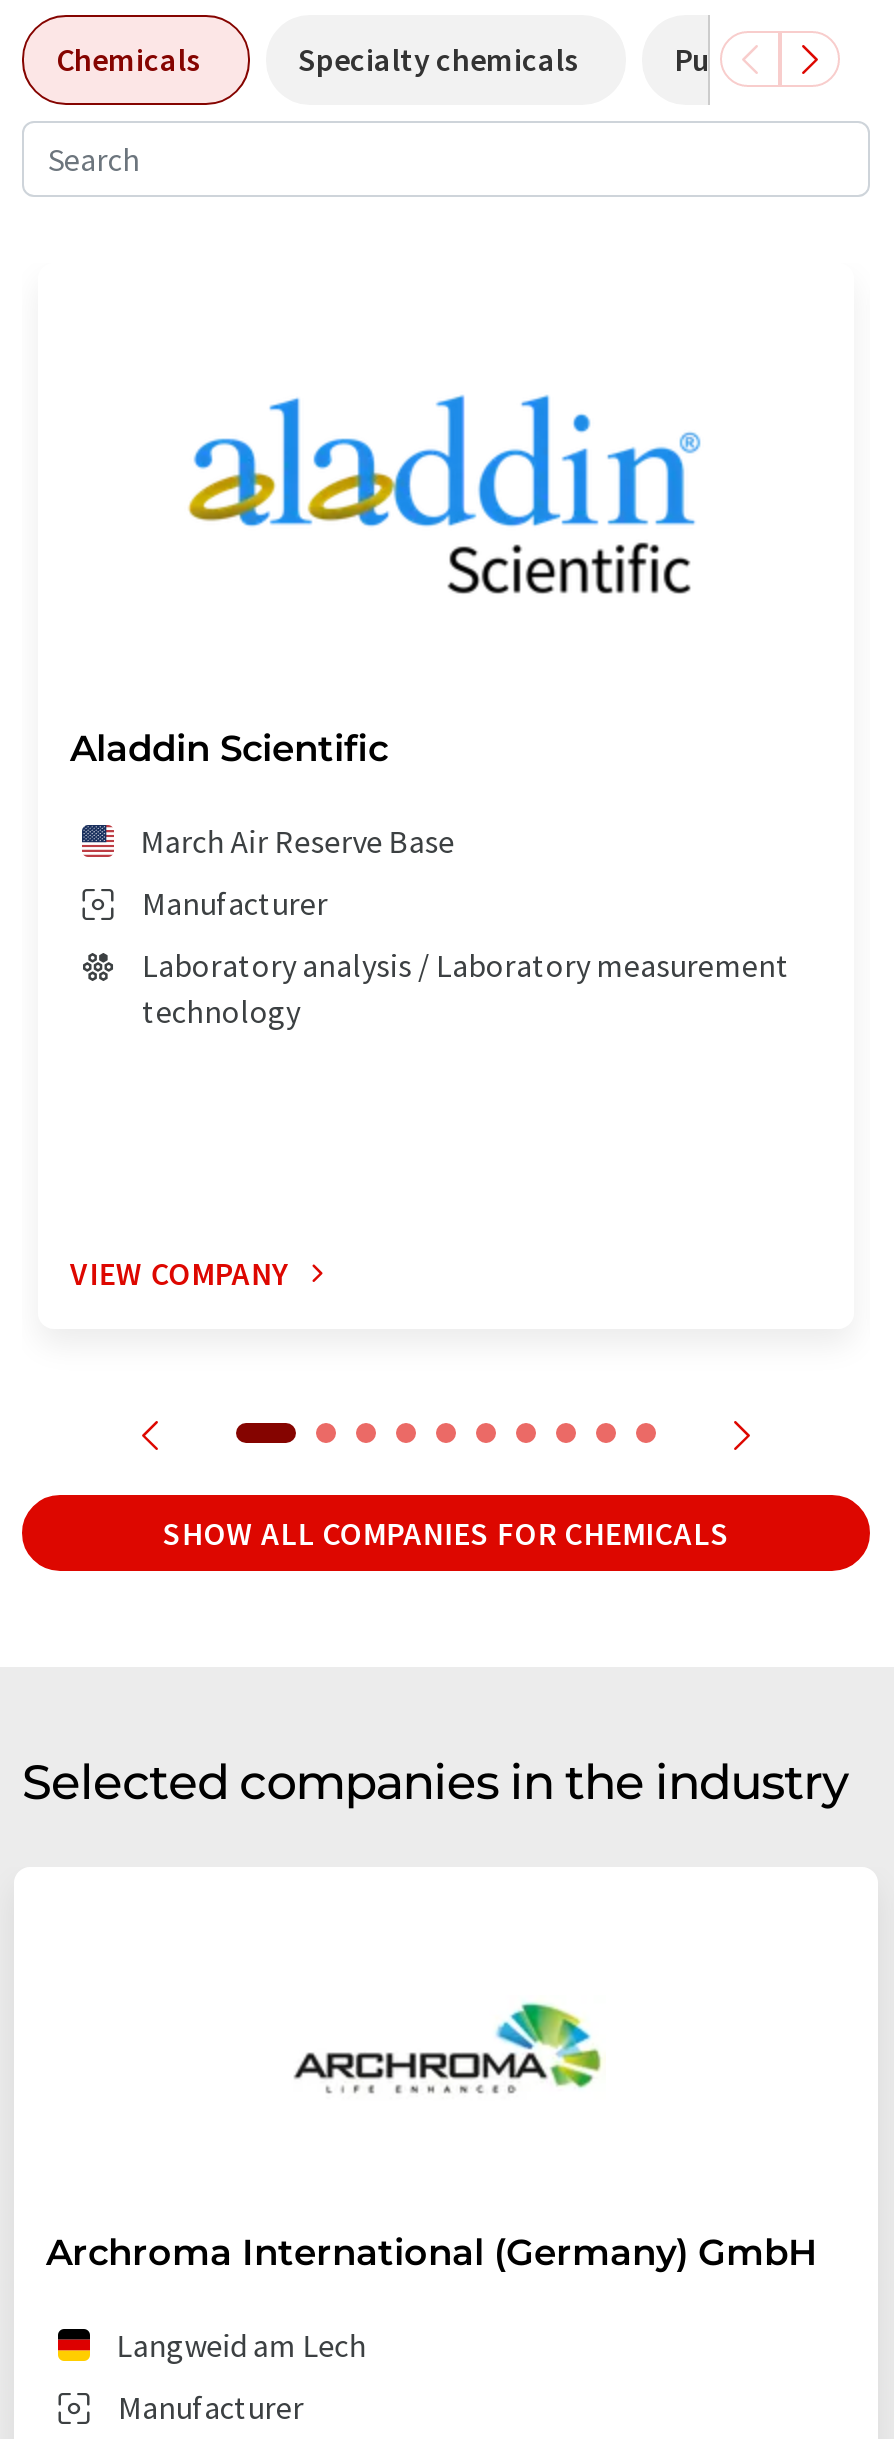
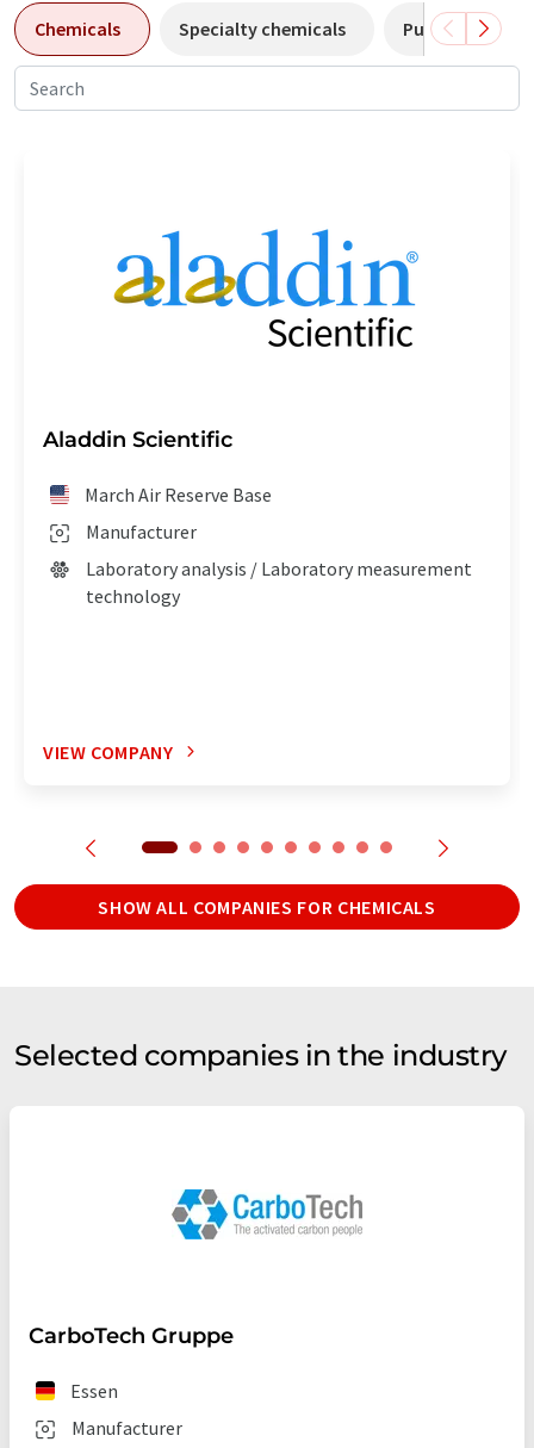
[288,2001,606,2093] [image] -> [172,1187,364,1241] [image]
[46,2230,818,2274] Archroma International (Germany) GmbH -> [29,1322,234,1349] CarboTech Gruppe
[116,2324,366,2364] Langweid am Lech -> [71,1378,118,1402] Essen

